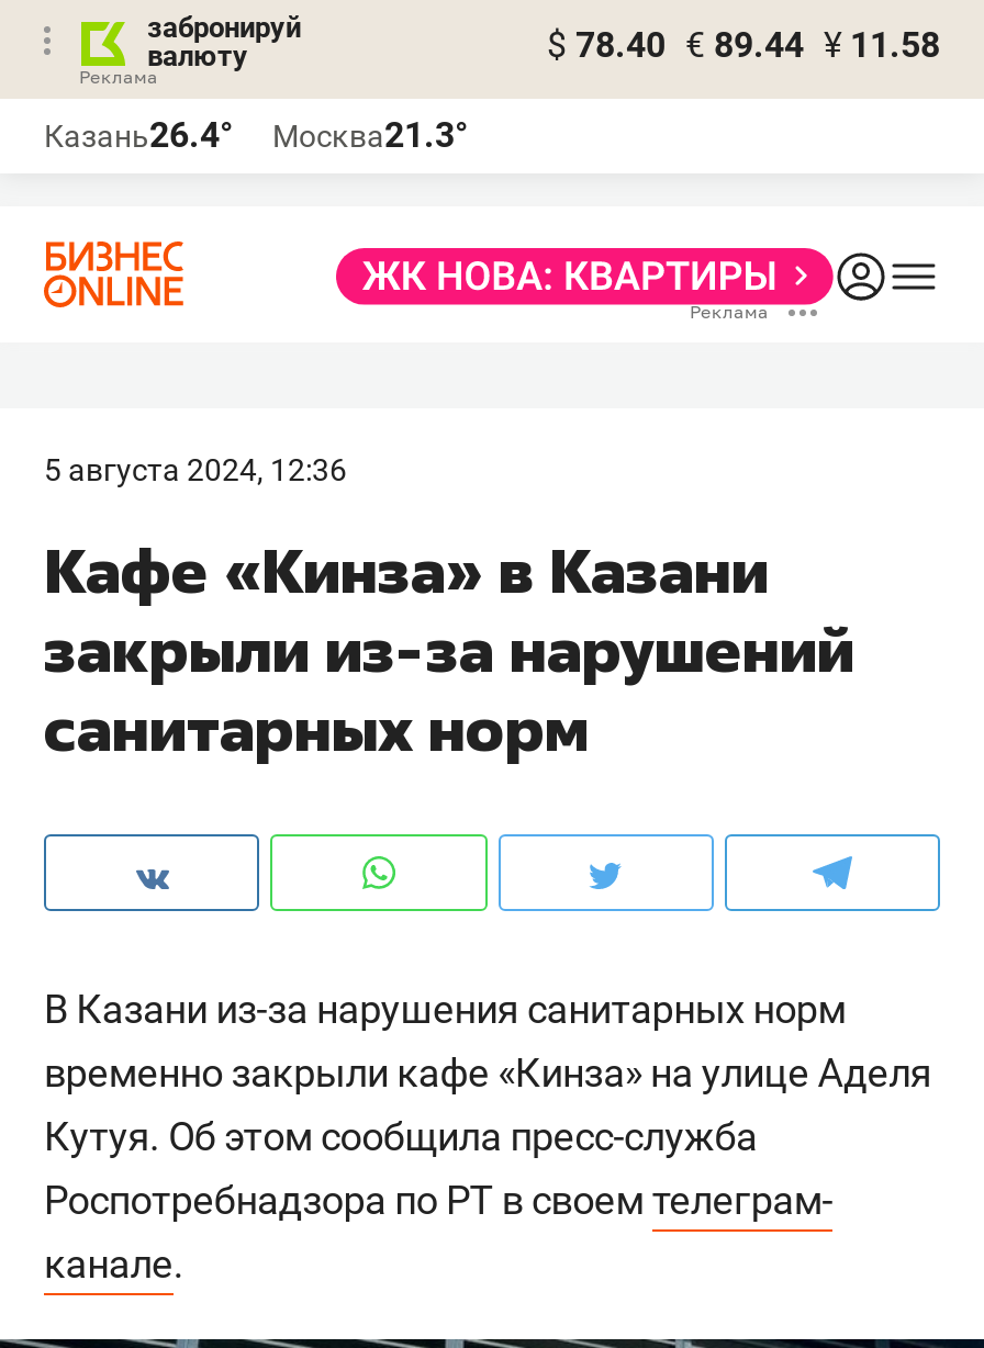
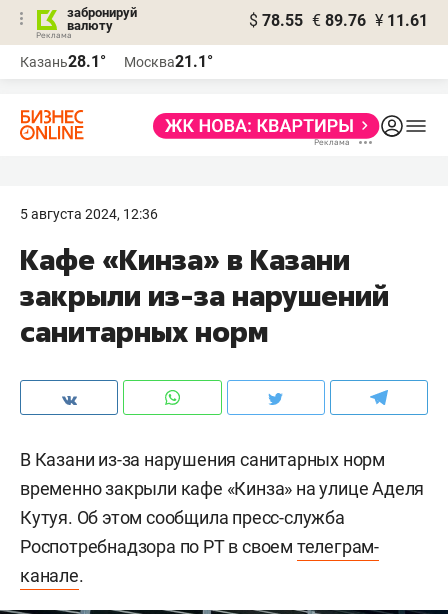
[547,24,940,66] $ 78.40 € 89.44 ¥ 11.58 -> [249,11,428,30] $ 78.55 € 89.76 ¥ 11.61
[44,114,233,156] Казань26.4° -> [20,52,106,71] Казань28.1°
[272,114,468,156] Москва21.3° -> [124,52,213,71] Москва21.1°

